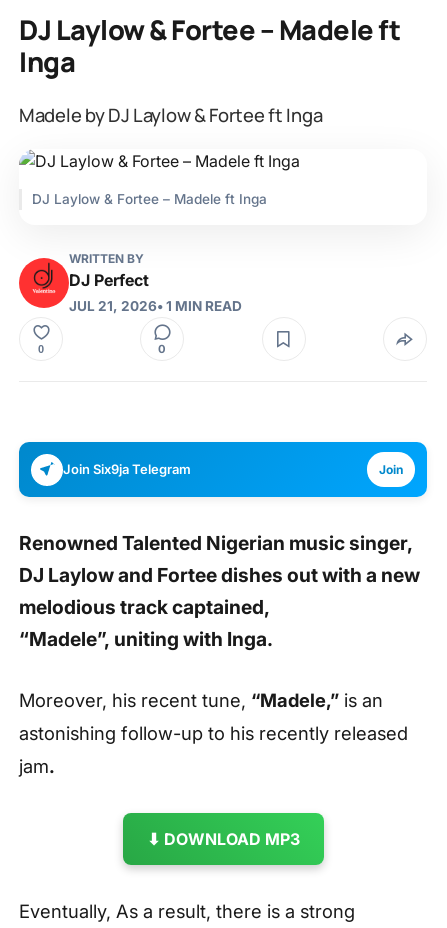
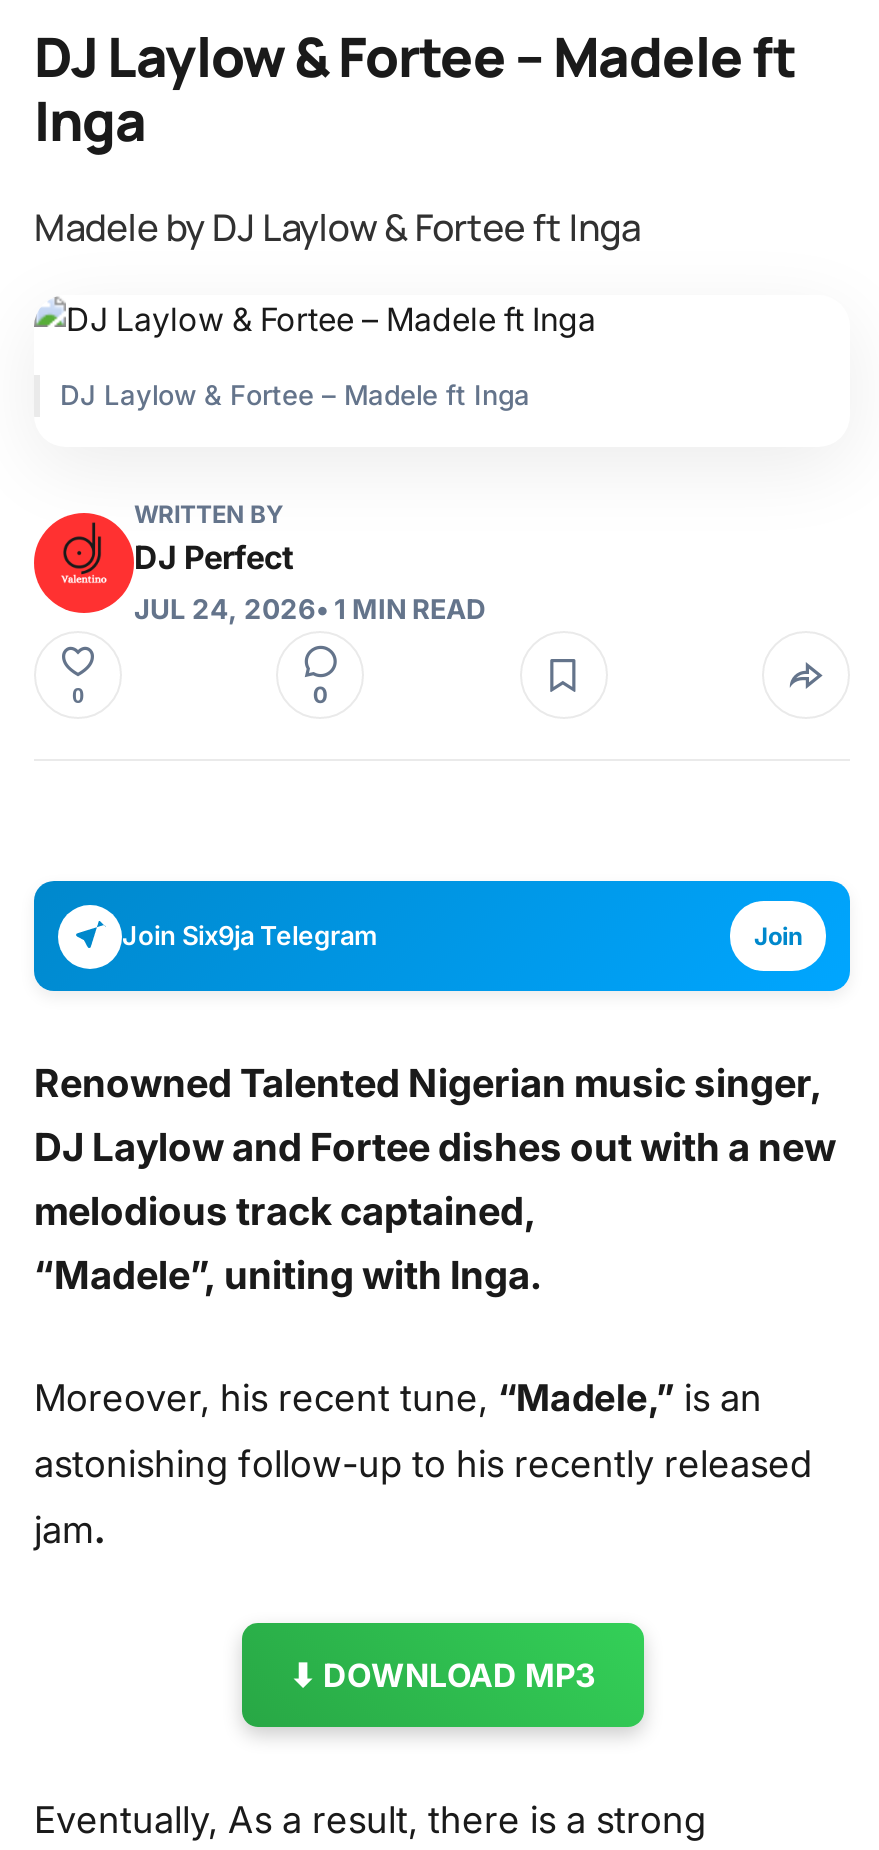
[69,298,242,314] JUL 21, 2026• 1 MIN READ -> [134,593,486,625] JUL 24, 2026• 1 MIN READ

